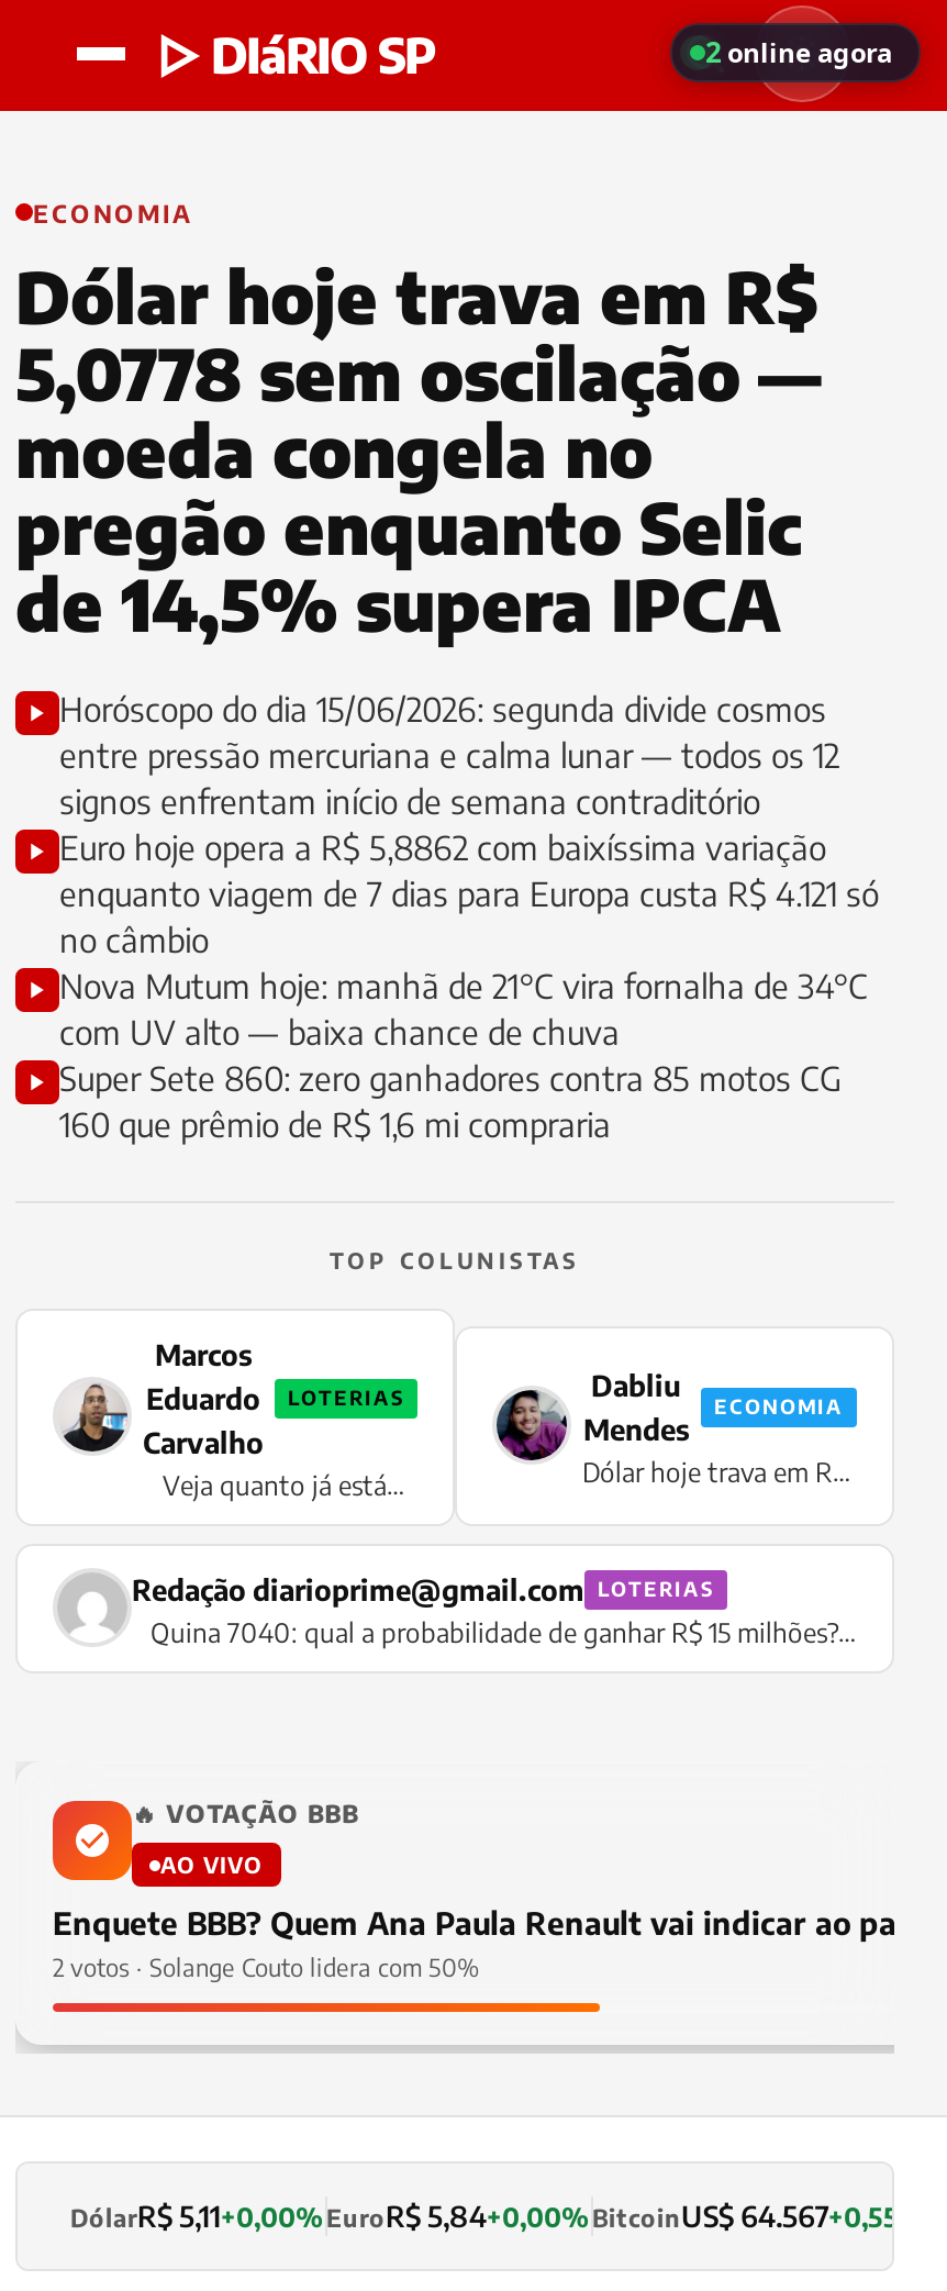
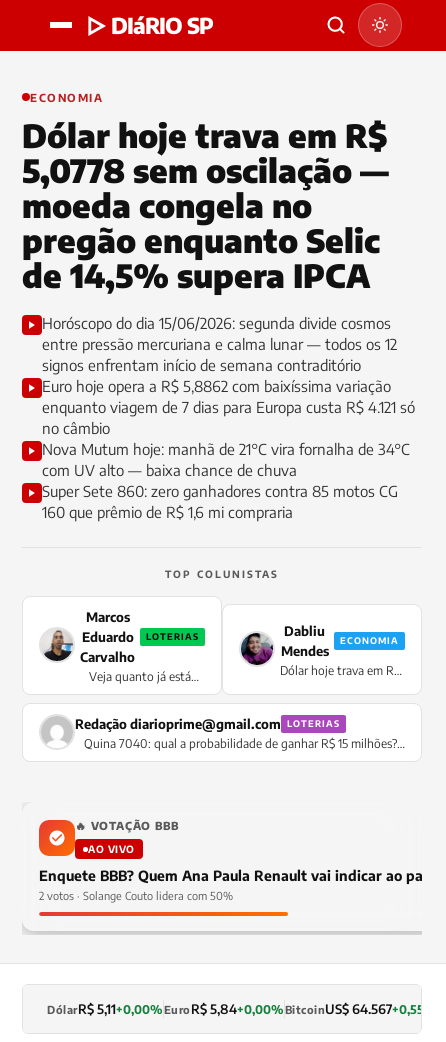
[705,32,892,71] 2 online agora -> none

